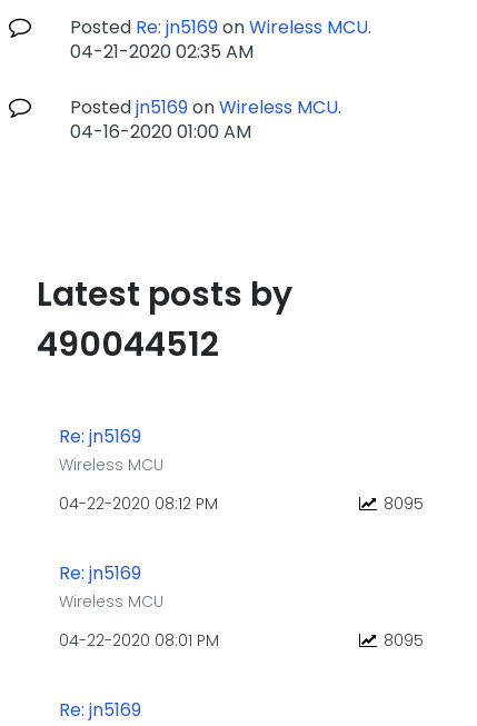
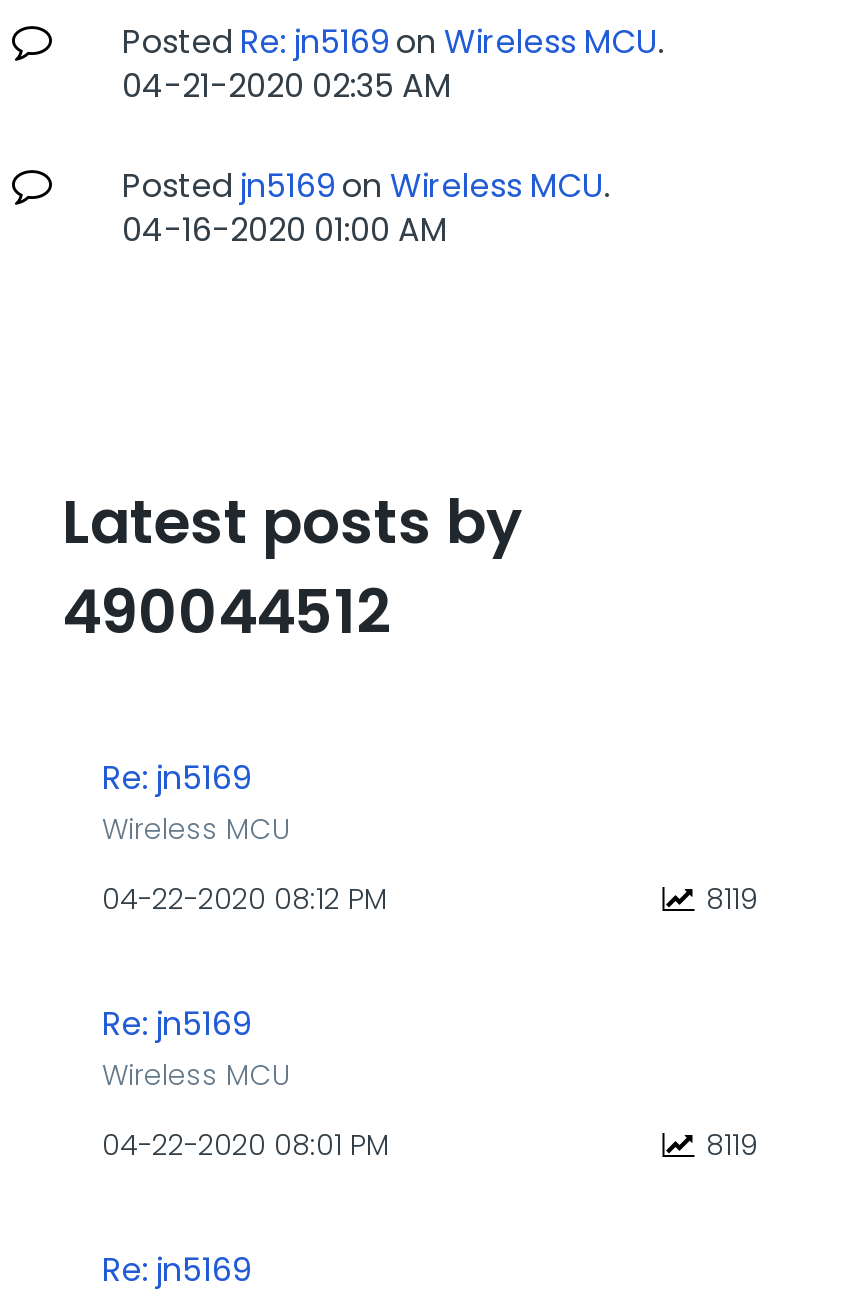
[379,493,424,515] 8095 -> [698,879,758,919] 8119
[379,629,424,652] 8095 -> [698,1125,758,1165] 8119

